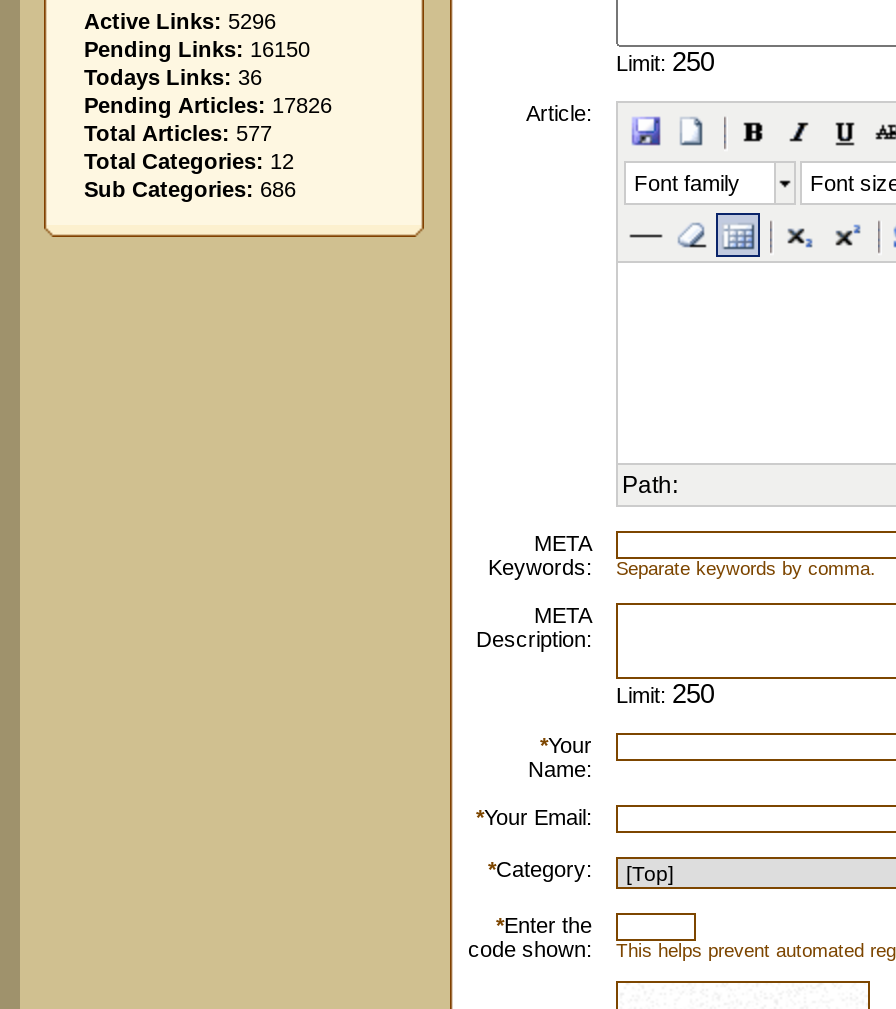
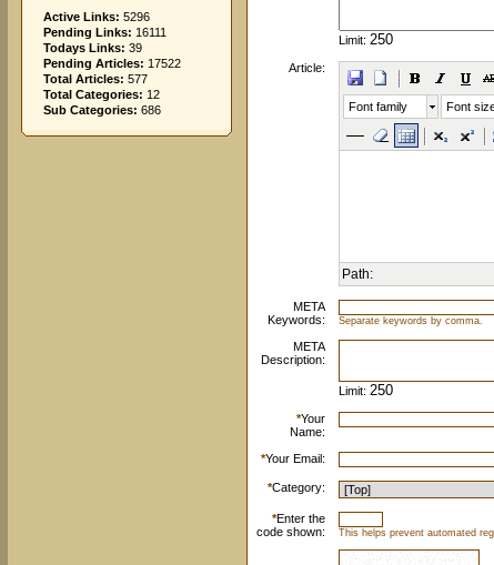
[84,37,310,61] Pending Links: 16150 -> [43,26,167,39] Pending Links: 16111
[84,65,262,89] Todays Links: 36 -> [43,41,142,54] Todays Links: 39
[84,93,332,117] Pending Articles: 17826 -> [43,57,181,70] Pending Articles: 17522

